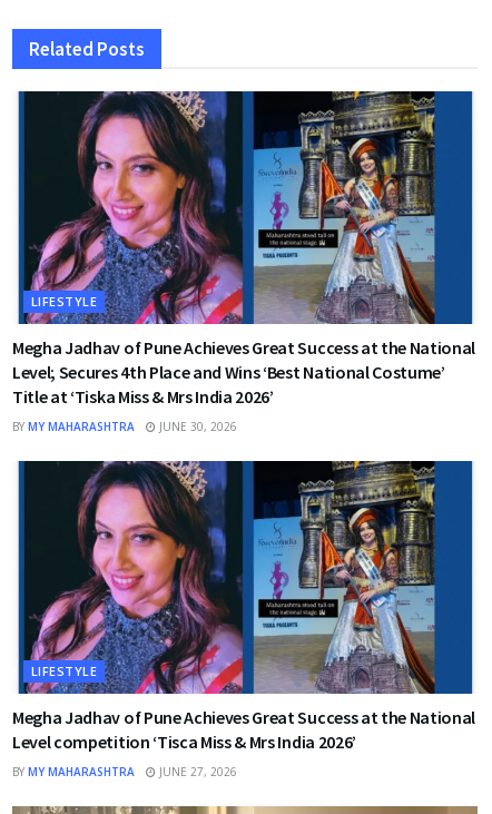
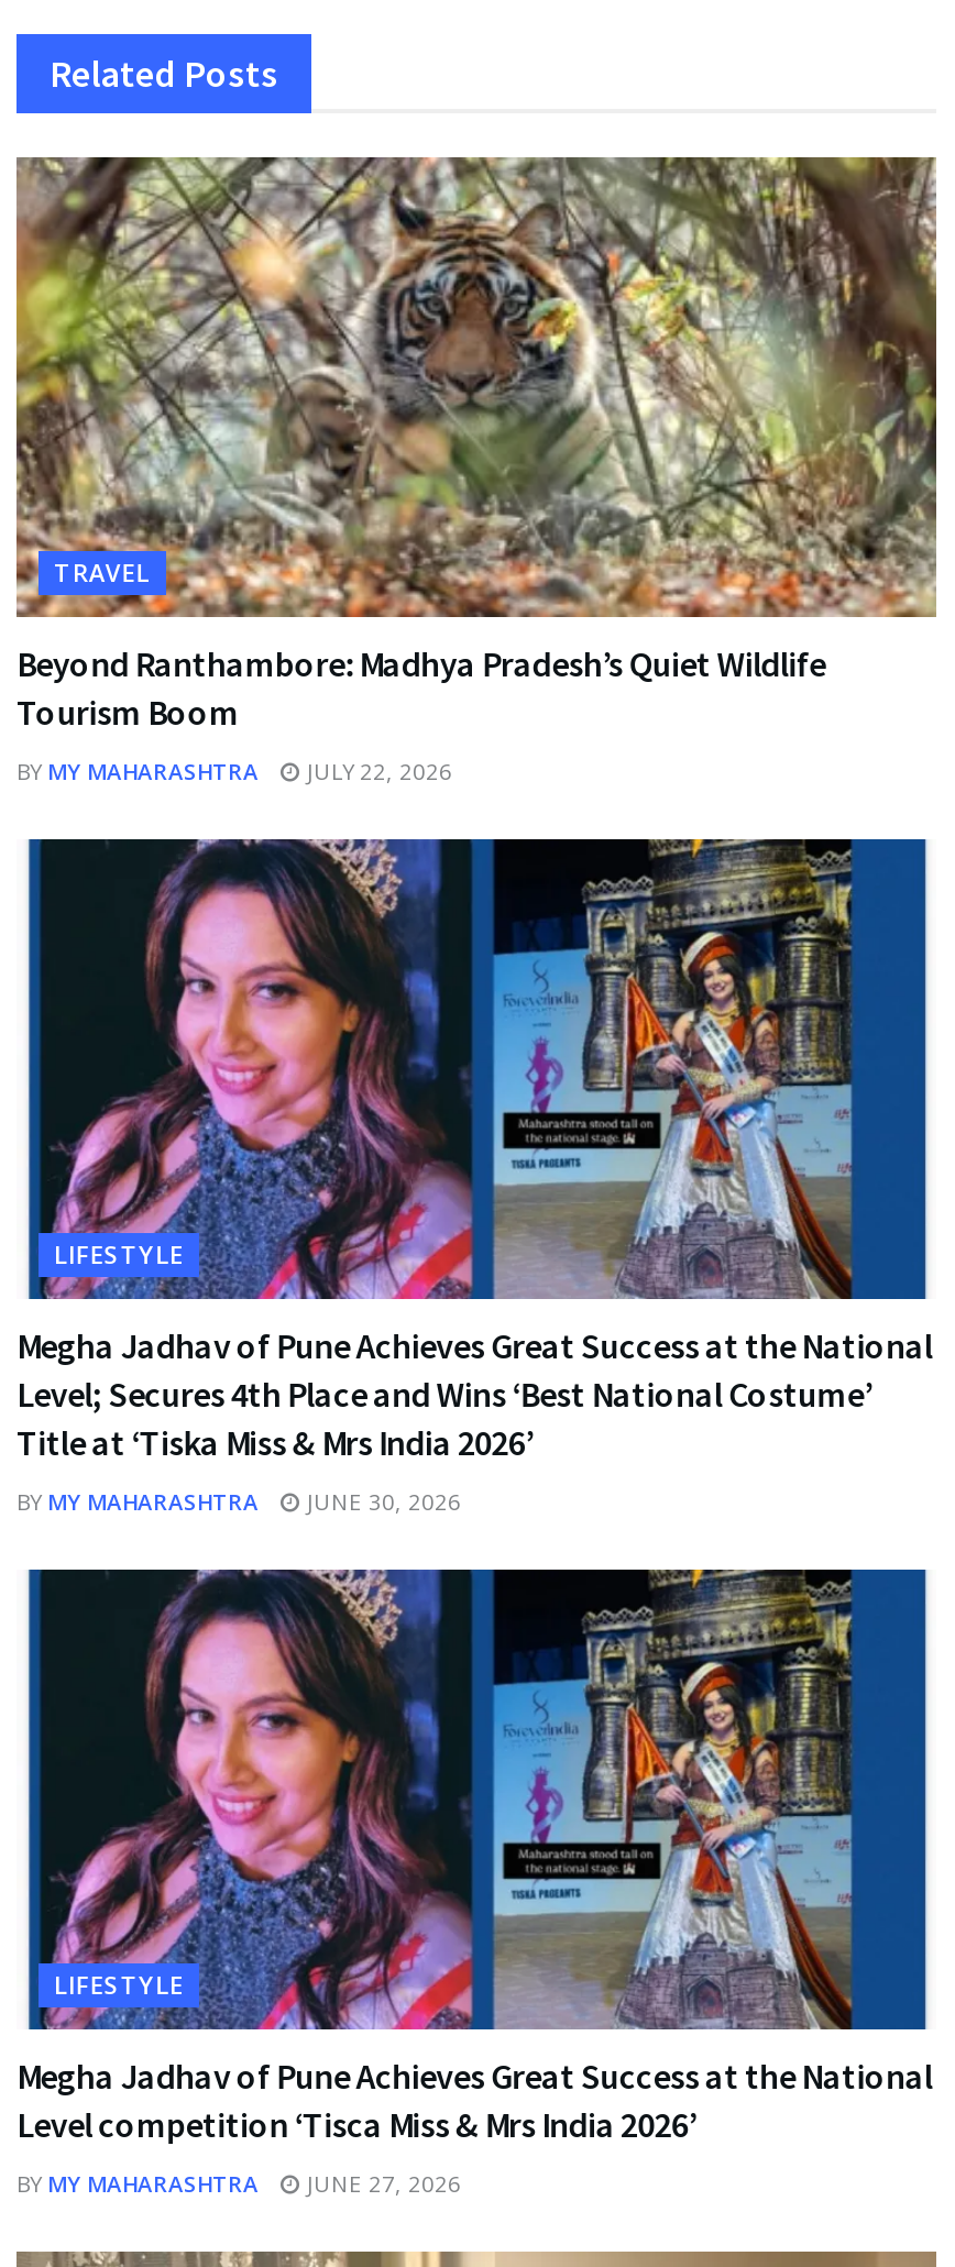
none -> [14,155,938,786] [image] | TRAVEL | Beyond Ranthambore: Madhya Pradesh’s Quiet Wildlife | Tourism Boom | BY MY MAHARASHTRA | JULY 22, 2026

